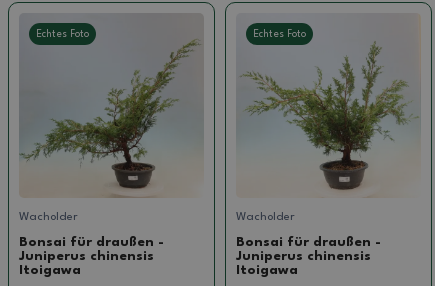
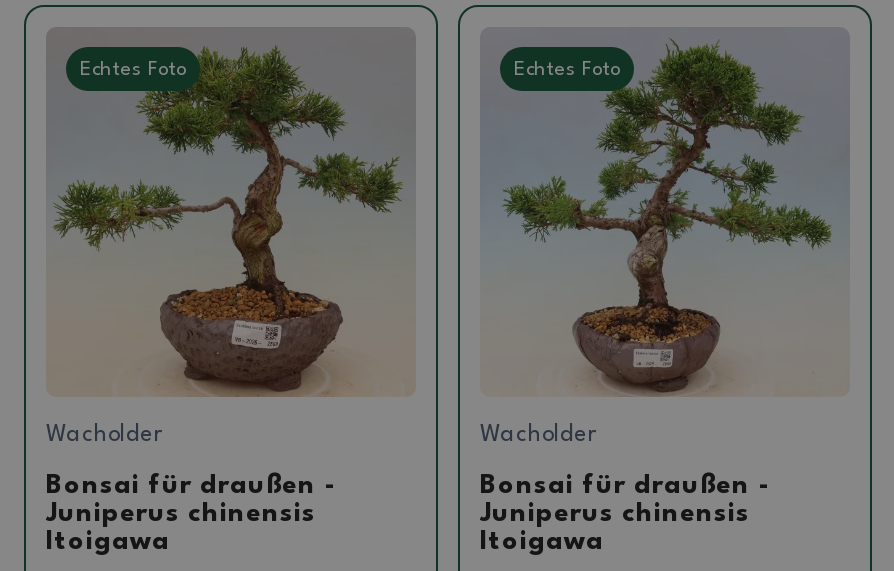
[19,15,203,196] [image] -> [48,29,416,395] [image]
[237,16,420,197] [image] -> [484,31,850,397] [image]

